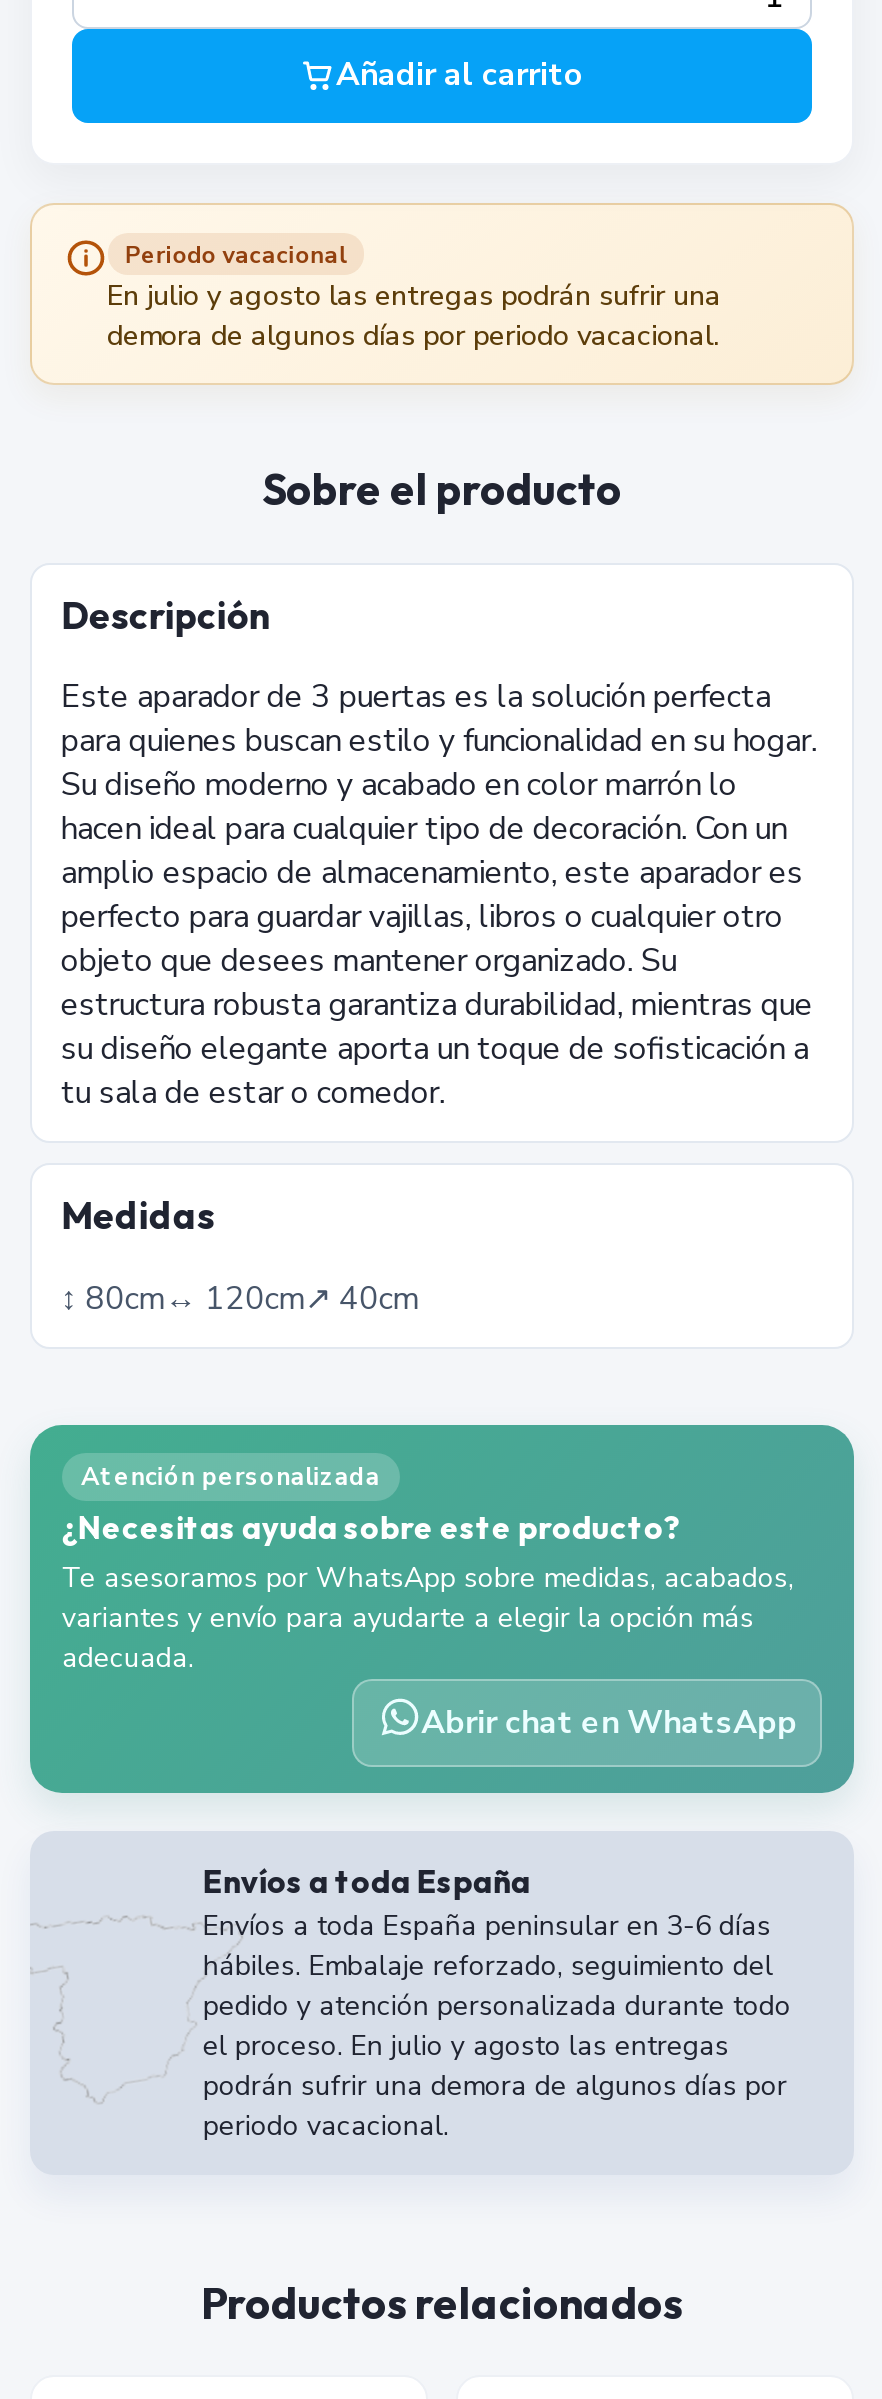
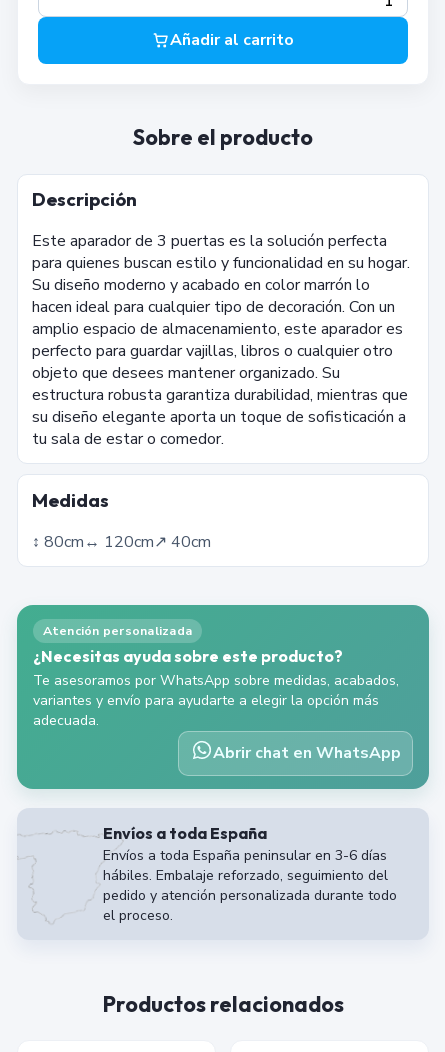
[30,203,854,385] [image] | Periodo vacacional | En julio y agosto las entregas podrán sufrir una | demora de algunos días por periodo vacacional. -> none
[203,2027,787,2145] el proceso. En julio y agosto las entregas | podrán sufrir una demora de algunos días por | periodo vacacional. -> [103,906,173,925] el proceso.

